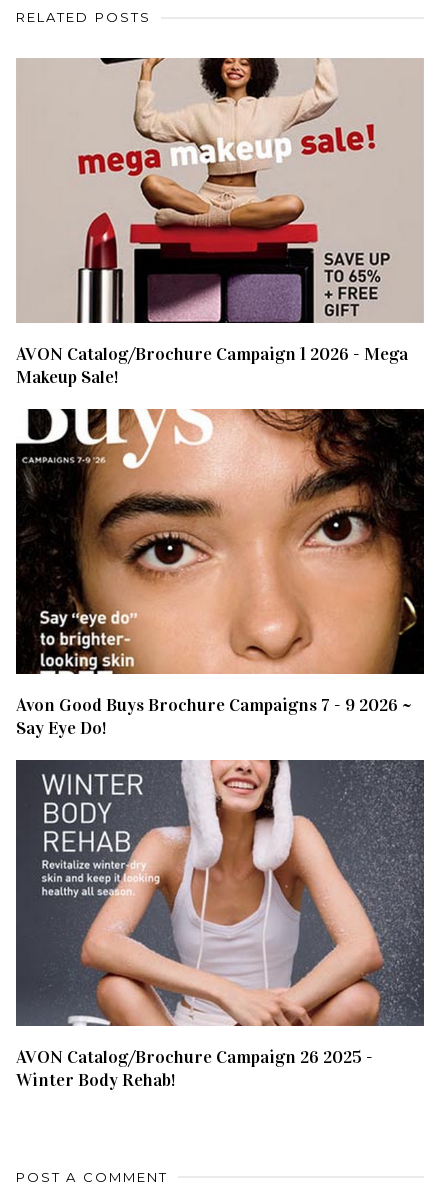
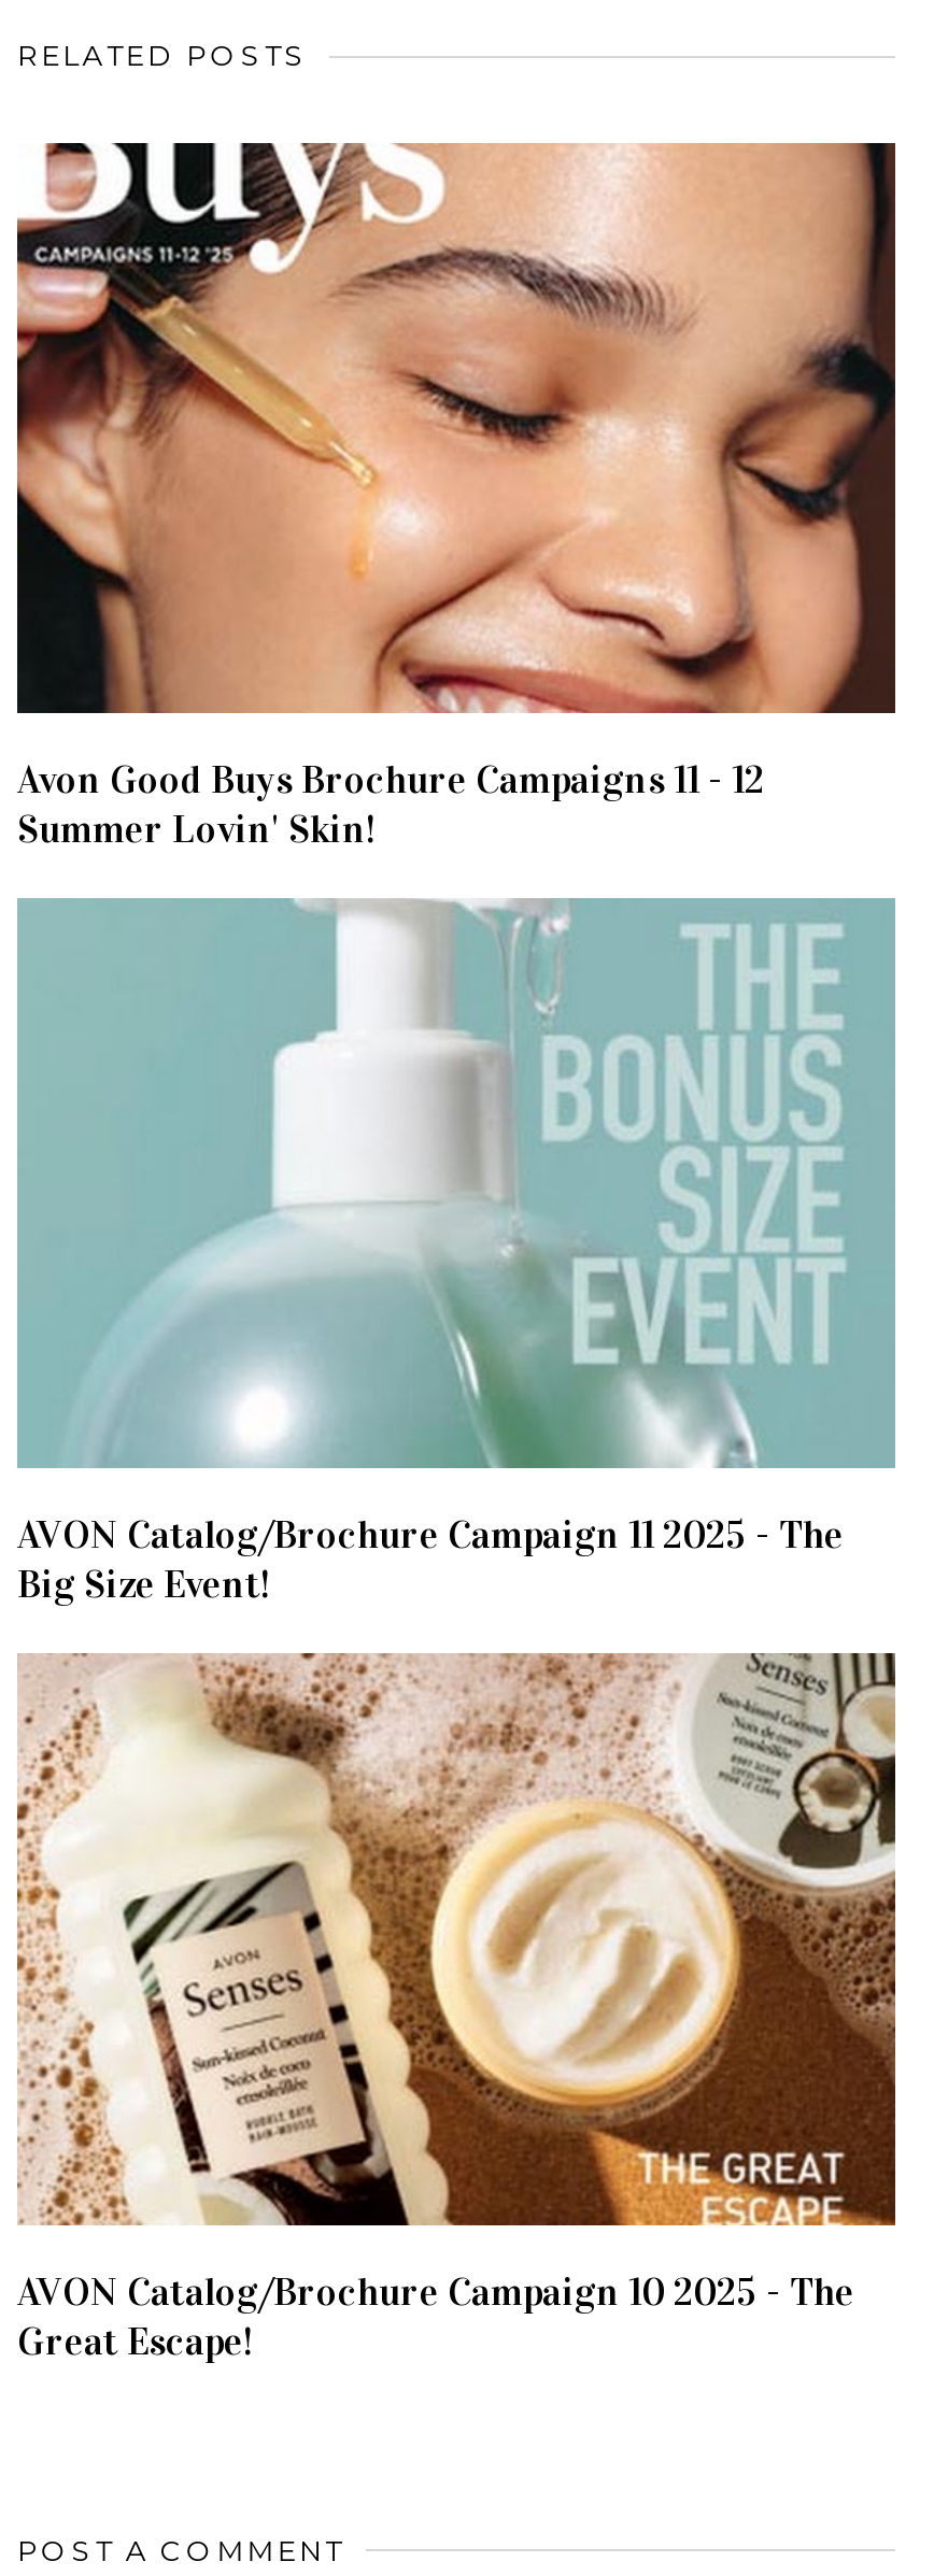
[16,57,424,388] [image] | AVON Catalog/Brochure Campaign 1 2026 - Mega | Makeup Sale! -> [15,141,897,853] [image] | Avon Good Buys Brochure Campaigns 11 - 12 | Summer Lovin' Skin!
[15,408,424,739] [image] | Avon Good Buys Brochure Campaigns 7 - 9 2026 ~ | Say Eye Do! -> [15,896,893,1609] [image] | AVON Catalog/Brochure Campaign 11 2025 - The | Big Size Event!
[15,759,425,1091] [image] | AVON Catalog/Brochure Campaign 26 2025 - | Winter Body Rehab! -> [15,1651,897,2364] [image] | AVON Catalog/Brochure Campaign 10 2025 - The | Great Escape!

